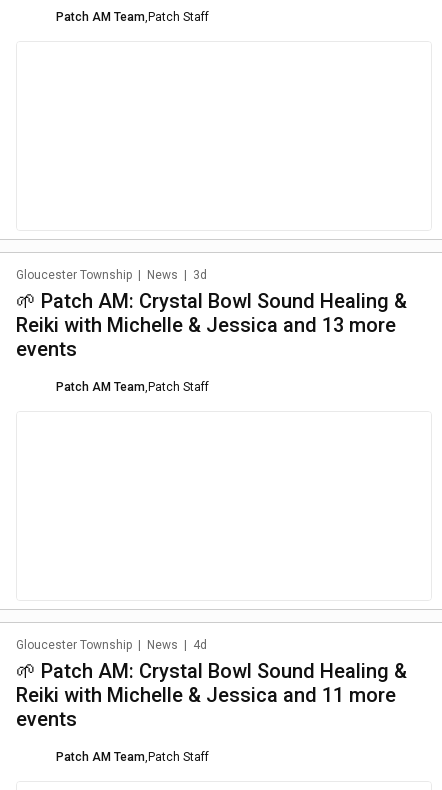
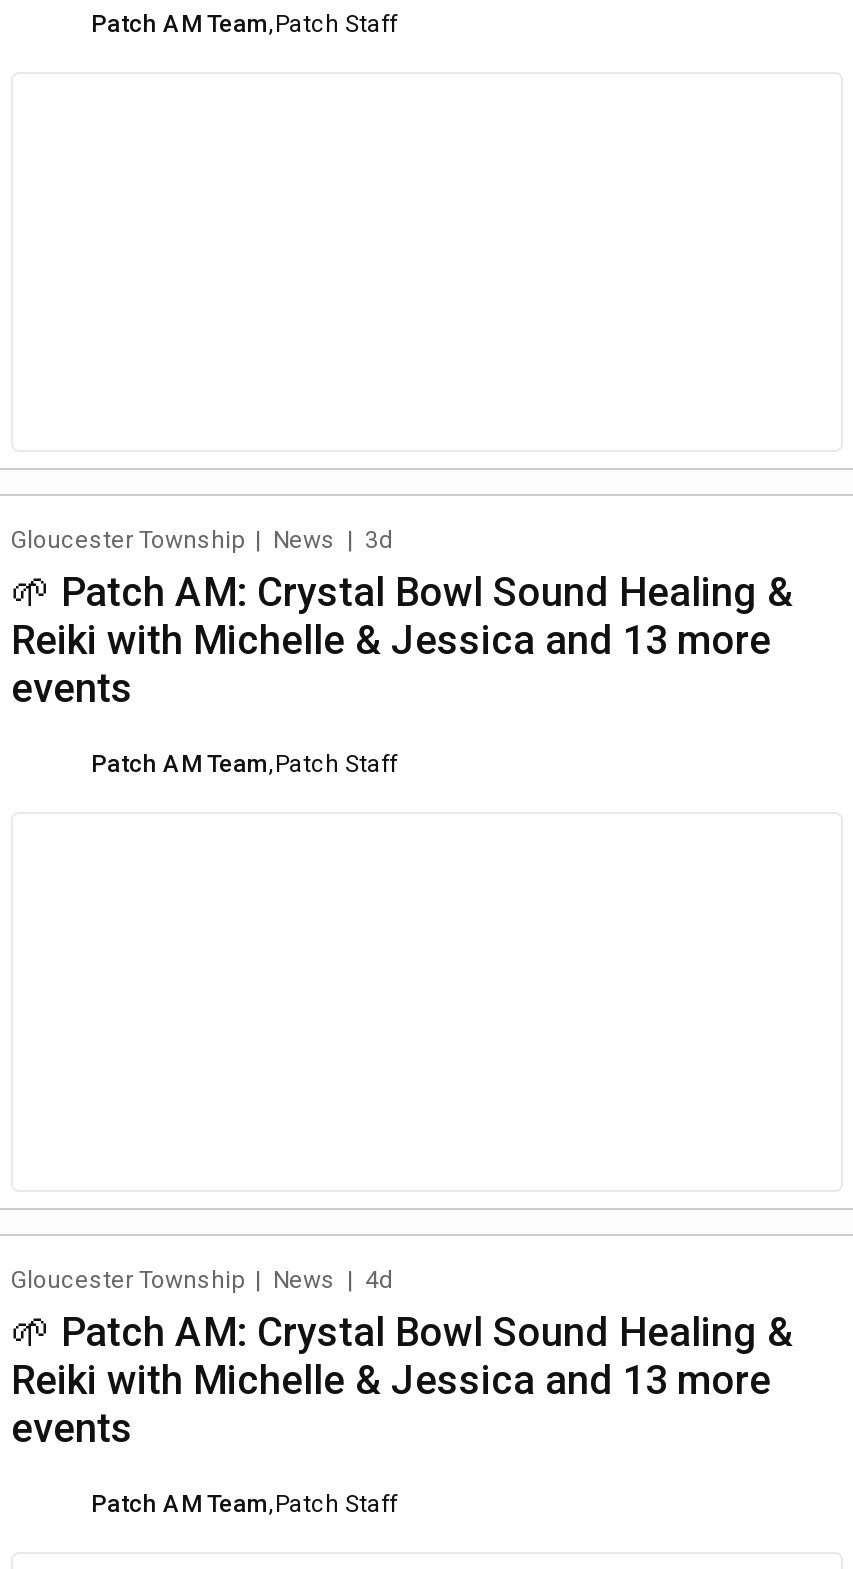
[16,683,396,707] Reiki with Michelle & Jessica and 11 more -> [11,1356,771,1404] Reiki with Michelle & Jessica and 13 more

